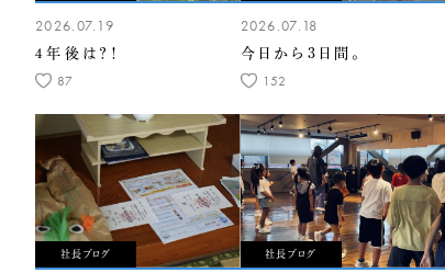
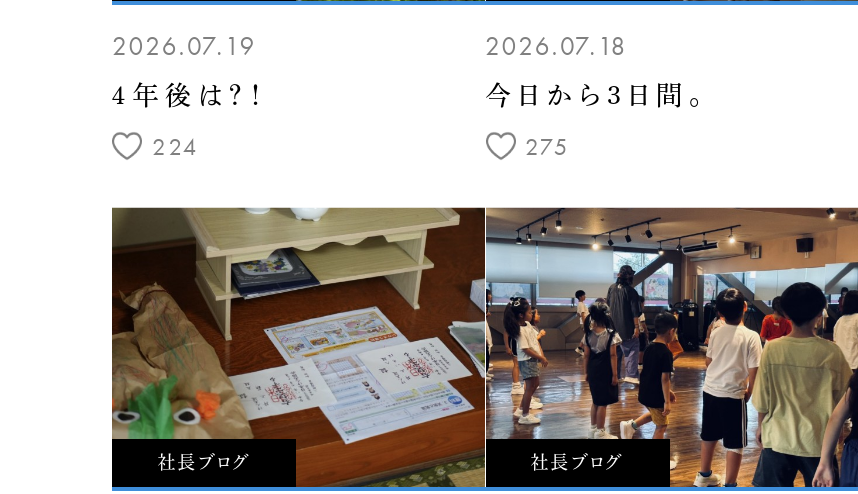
[57,72,74,90] 87 -> [152,132,199,164] 224
[262,72,287,90] 152 -> [525,132,570,164] 275

